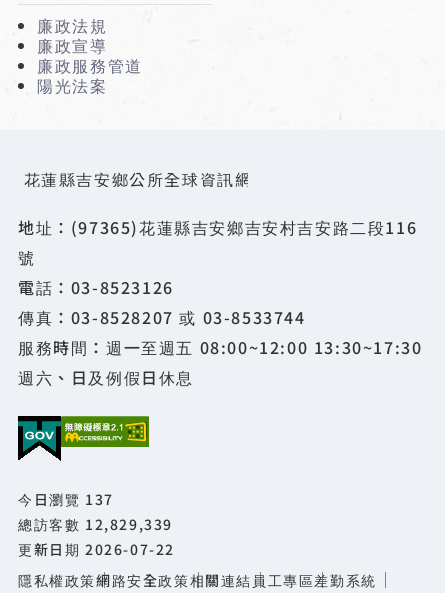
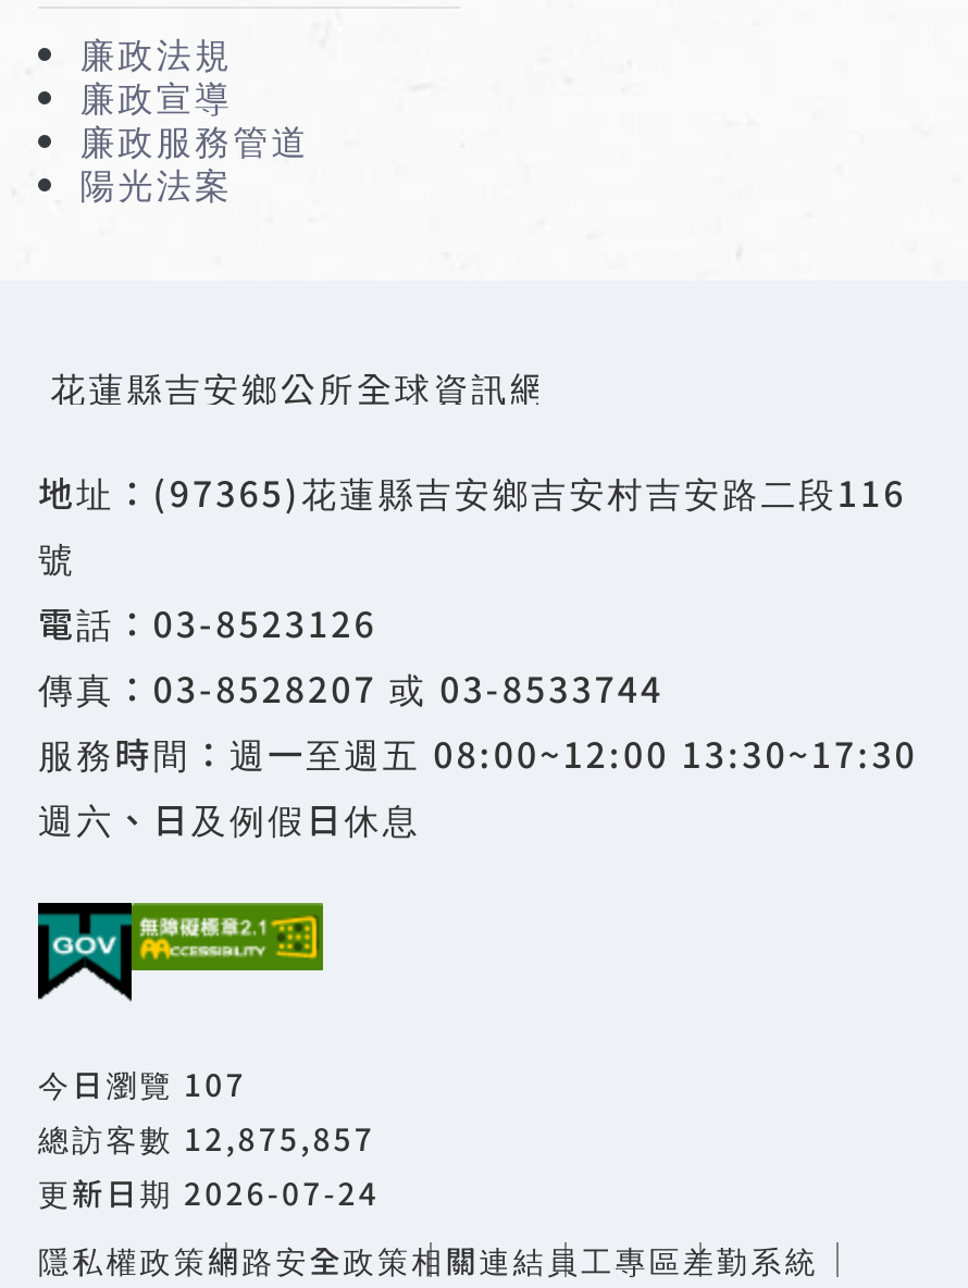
[18,489,114,509] 今日瀏覽 137 -> [38,1061,246,1105] 今日瀏覽 107
[18,514,173,534] 總訪客數 12,829,339 -> [38,1116,375,1159] 總訪客數 12,875,857
[18,539,175,559] 更新日期 2026-07-22 -> [38,1170,380,1214] 更新日期 2026-07-24

